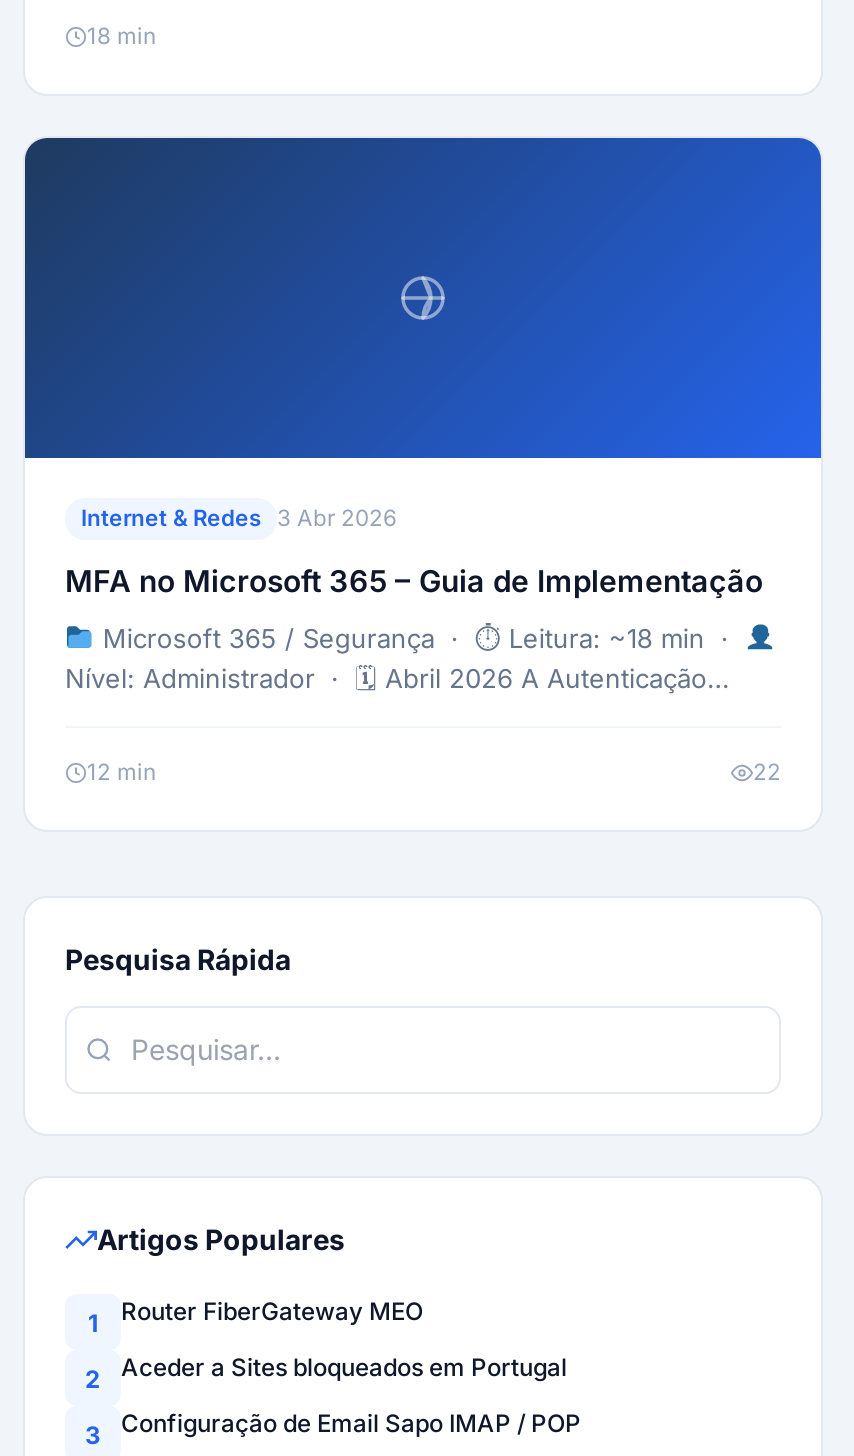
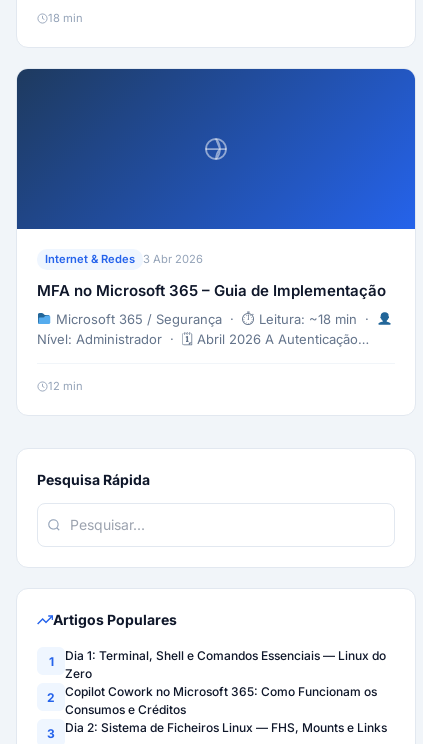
[753,758,781,786] 22 -> none
[121,1296,423,1326] Router FiberGateway MEO -> [65,648,386,681] Dia 1: Terminal, Shell e Comandos Essenciais — Linux do | Zero
[121,1352,567,1382] Aceder a Sites bloqueados em Portugal -> [65,684,377,717] Copilot Cowork no Microsoft 365: Como Funcionam os | Consumos e Créditos
[121,1408,581,1438] Configuração de Email Sapo IMAP / POP -> [65,720,387,735] Dia 2: Sistema de Ficheiros Linux — FHS, Mounts e Links

